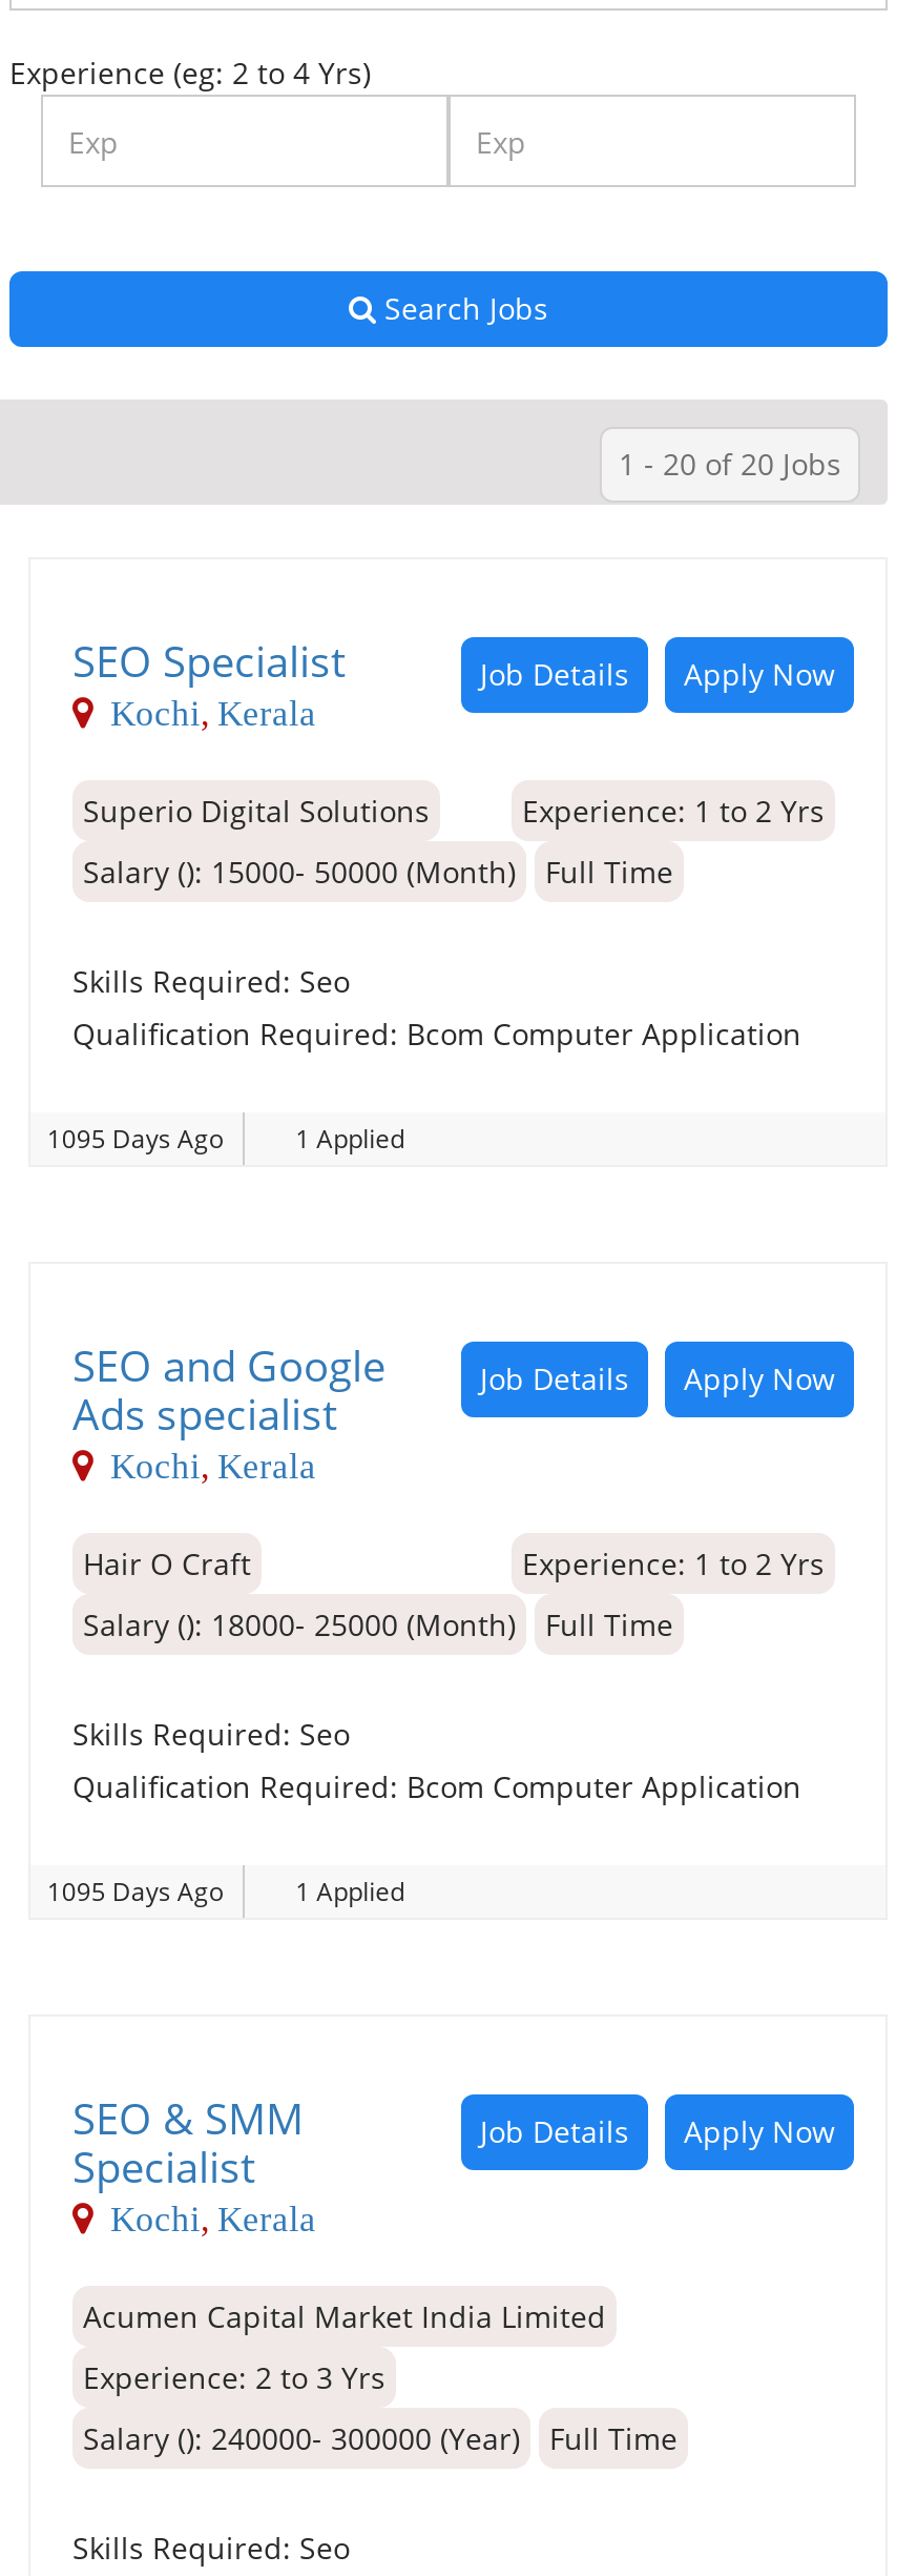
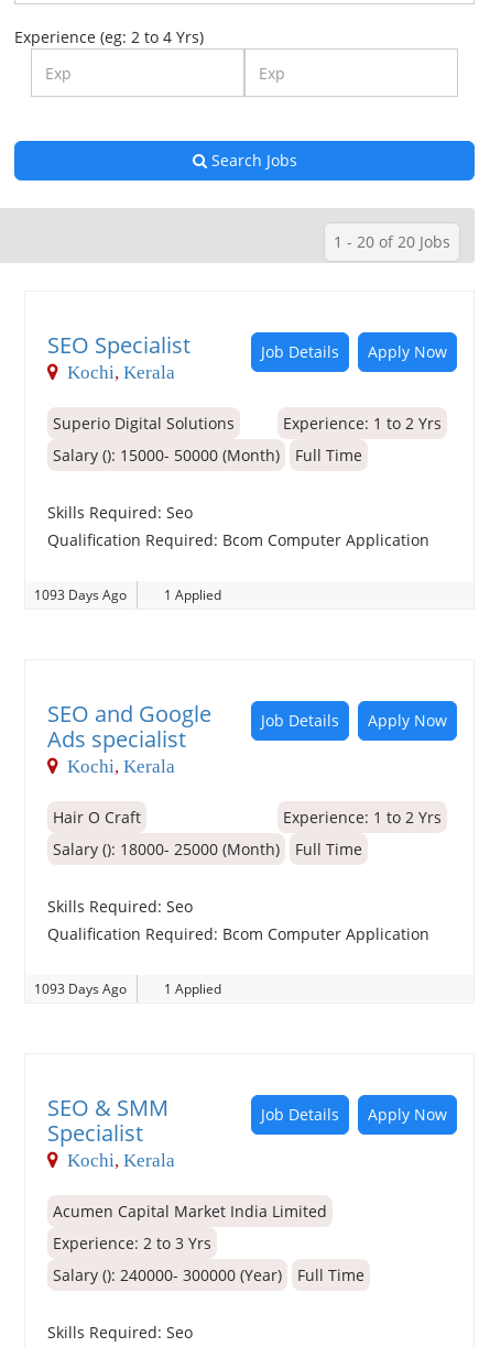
[47,1121,224,1157] 1095 Days Ago -> [34,585,127,604] 1093 Days Ago
[47,1874,224,1909] 1095 Days Ago -> [34,979,127,998] 1093 Days Ago

